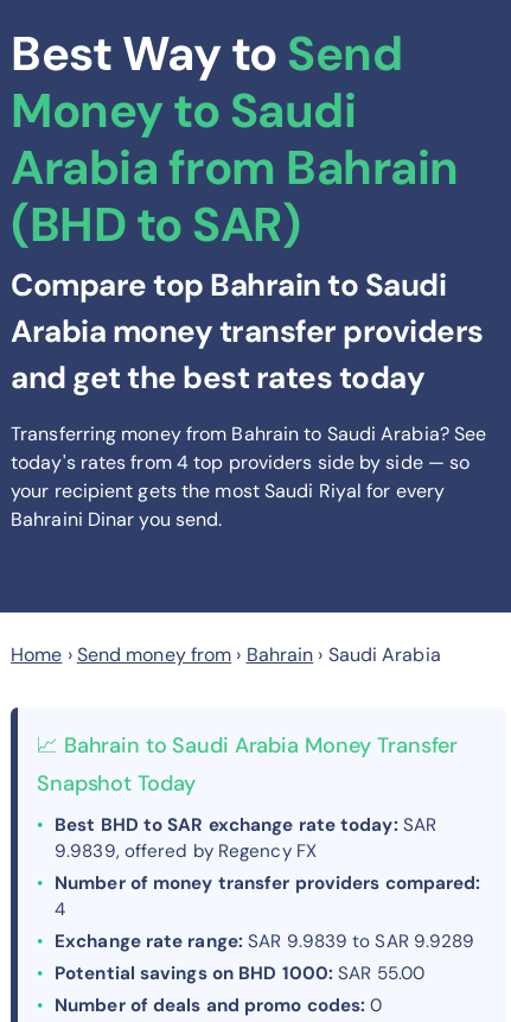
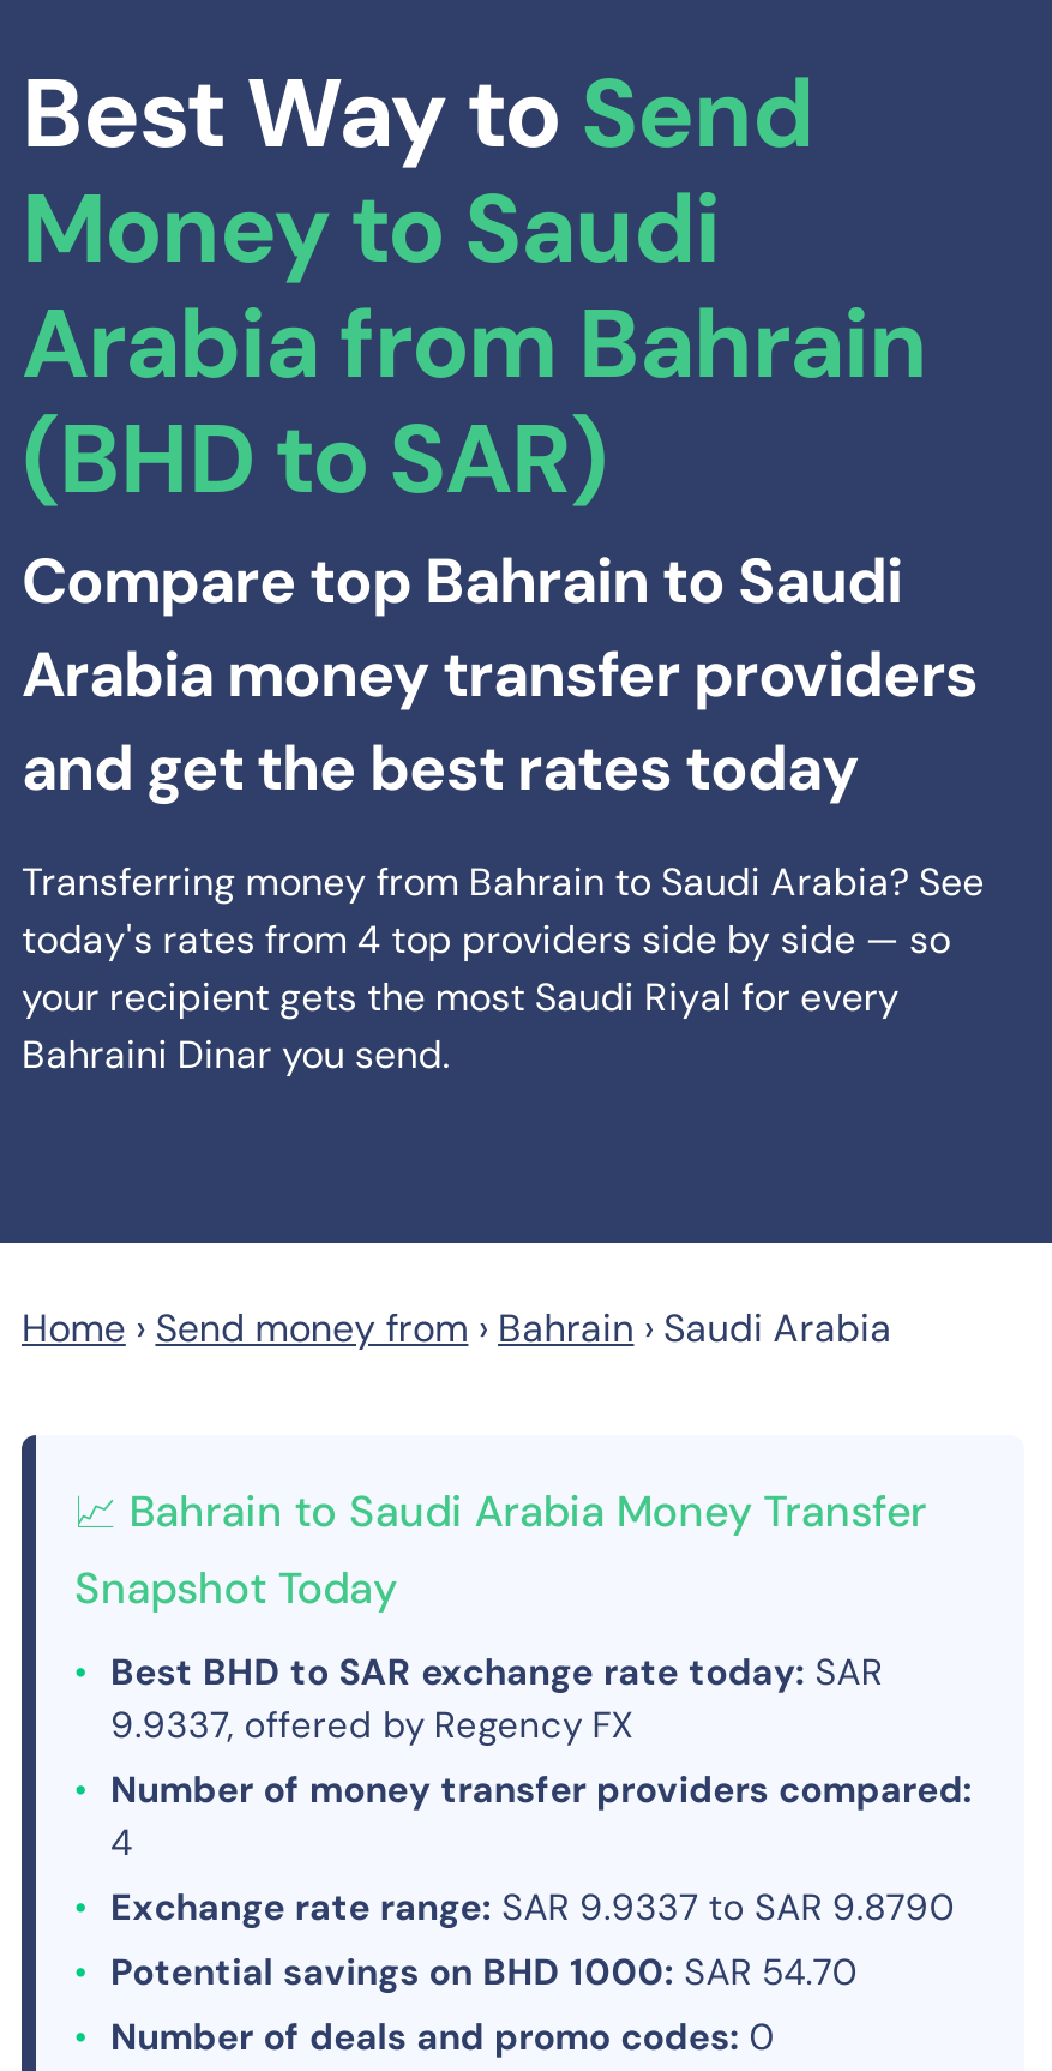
[55,840,316,863] 9.9839, offered by Regency FX -> [110,1702,633,1750] 9.9337, offered by Regency FX
[55,930,475,954] Exchange rate range: SAR 9.9839 to SAR 9.9289 -> [110,1885,954,1933] Exchange rate range: SAR 9.9337 to SAR 9.8790
[55,962,424,986] Potential savings on BHD 1000: SAR 55.00 -> [110,1950,856,1998] Potential savings on BHD 1000: SAR 54.70

